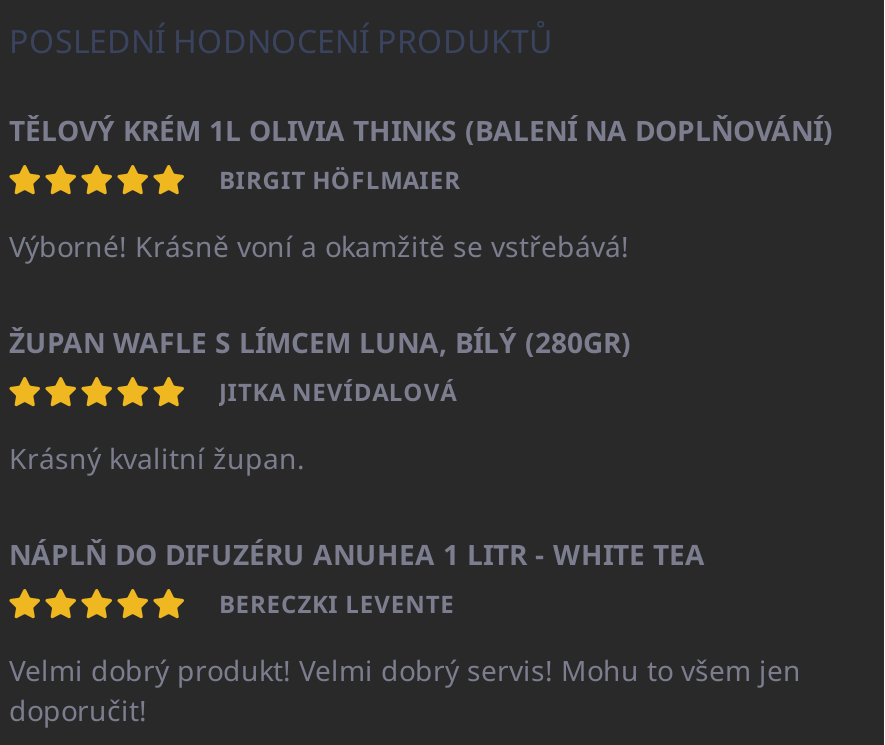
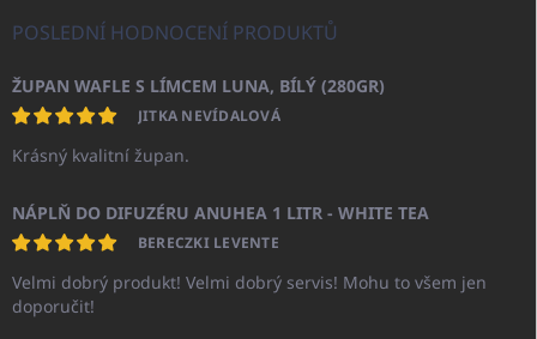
[9,111,833,265] TĚLOVÝ KRÉM 1L OLIVIA THINKS (BALENÍ NA DOPLŇOVÁNÍ) | BIRGIT HÖFLMAIER | Výborné! Krásně voní a okamžitě se vstřebává! -> none

